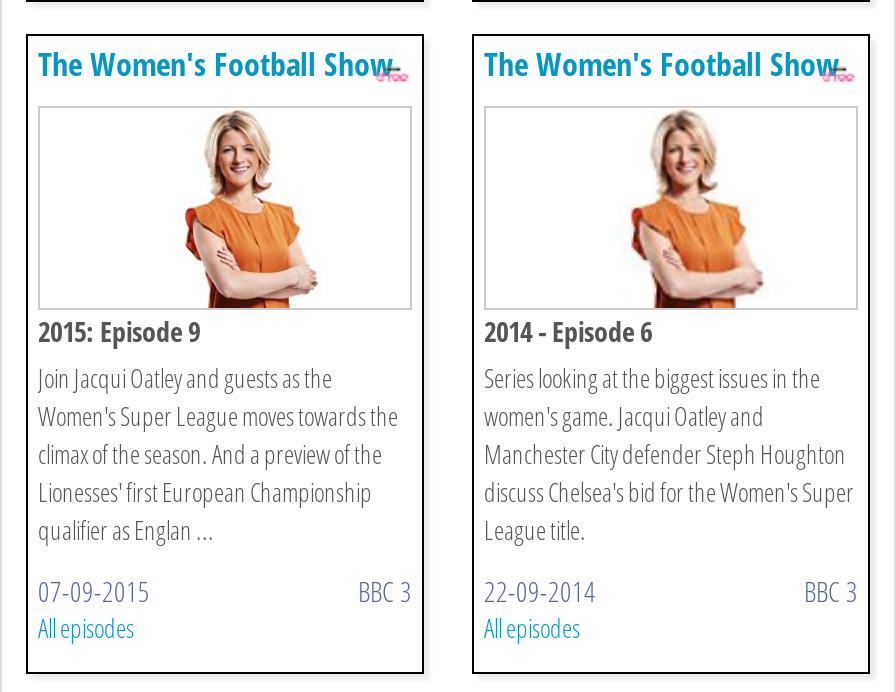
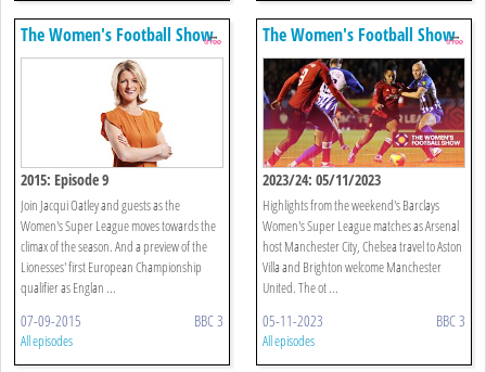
[484,108,856,548] [image] | 2014 - Episode 6 | Series looking at the biggest issues in the | women's game. Jacqui Oatley and | Manchester City defender Steph Houghton | discuss Chelsea's bid for the Women's Super | League title. -> [263,57,465,297] [image] | 2023/24: 05/11/2023 | Highlights from the weekend's Barclays | Women's Super League matches as Arsenal | host Manchester City, Chelsea travel to Aston | Villa and Brighton welcome Manchester | United. The ot ...
[358,572,596,610] BBC 3 22-09-2014 -> [194,310,323,331] BBC 3 05-11-2023

